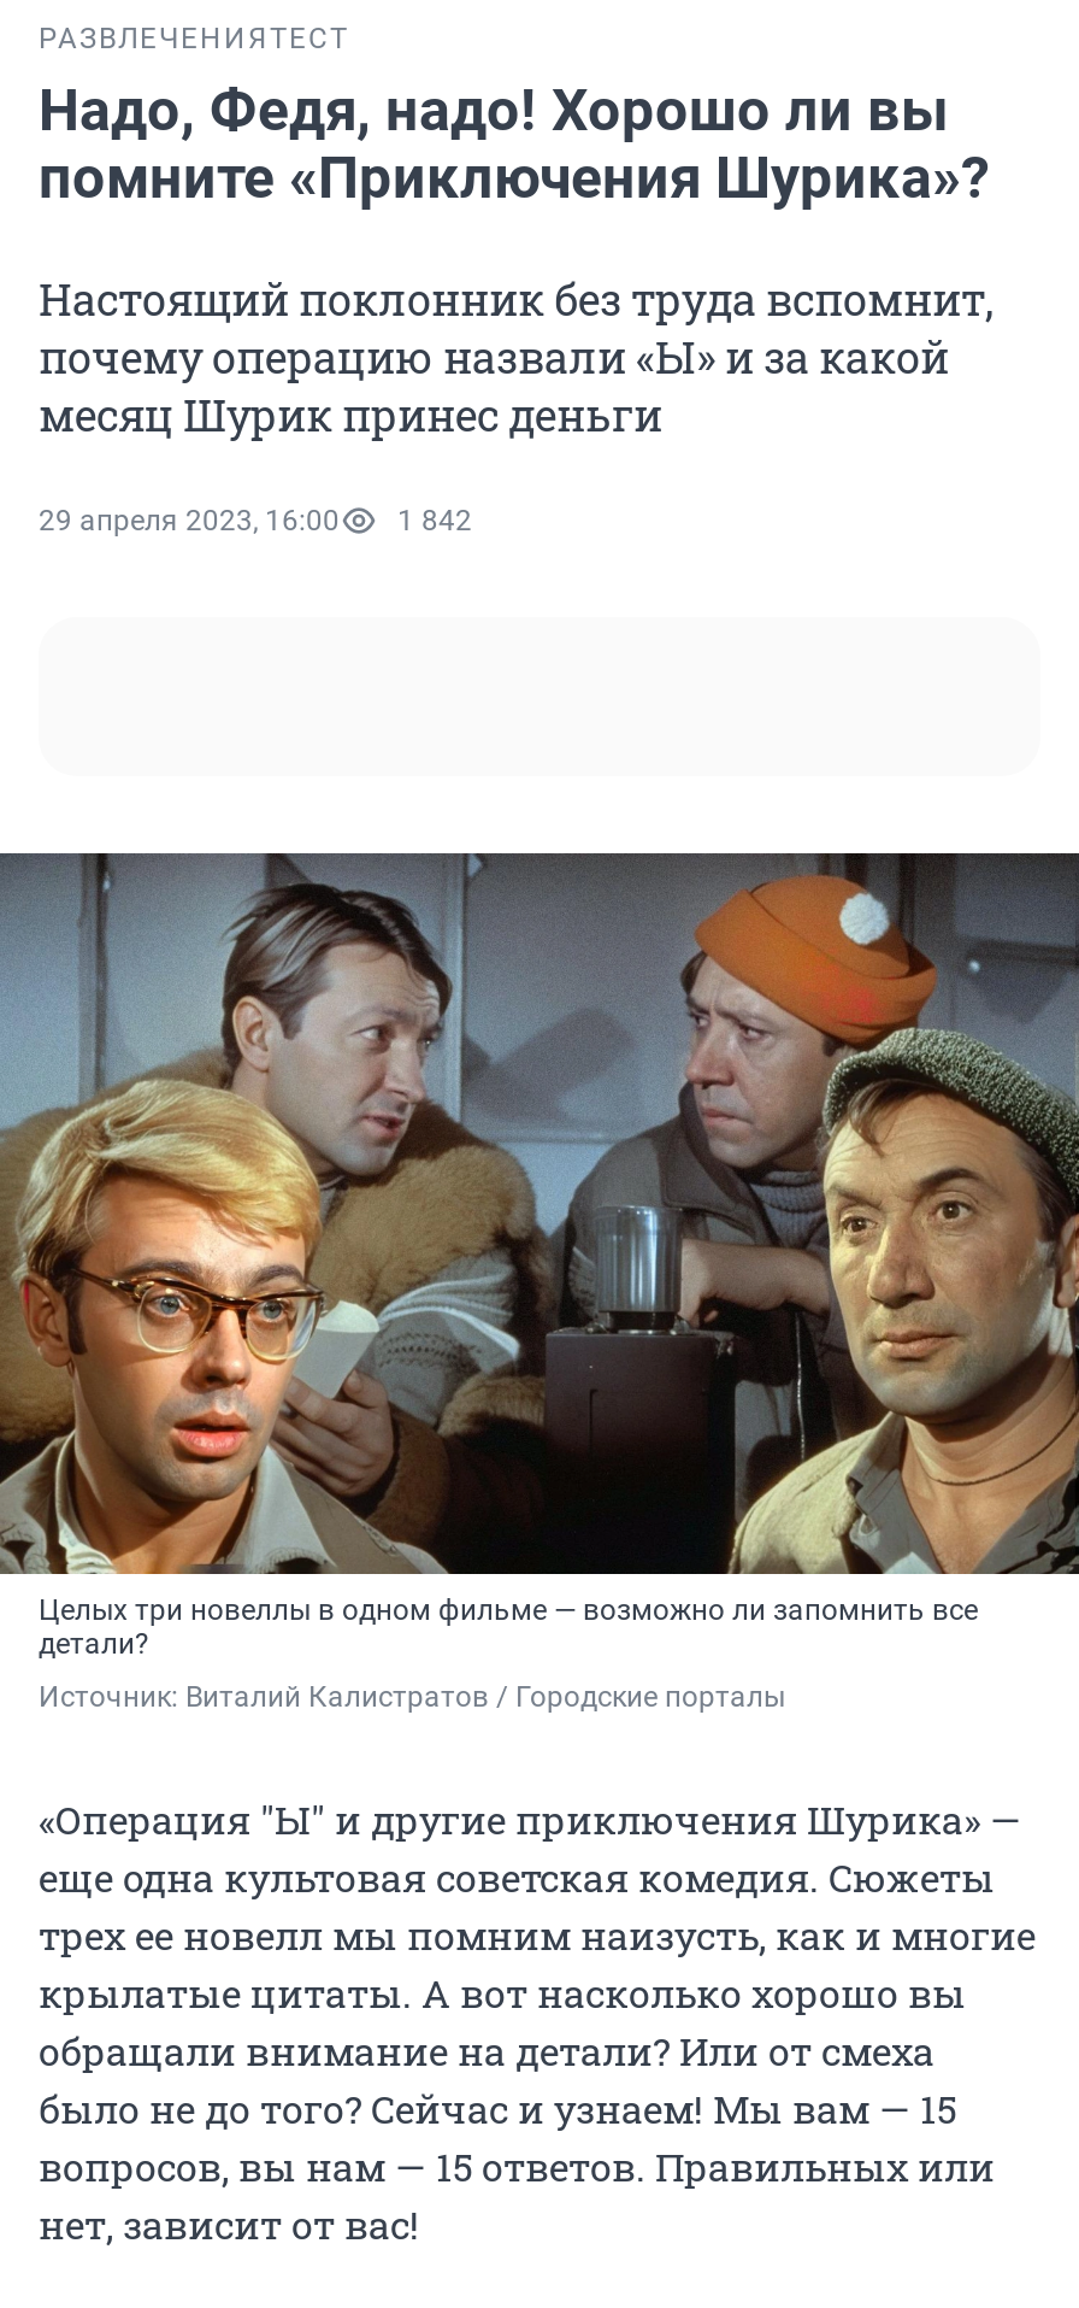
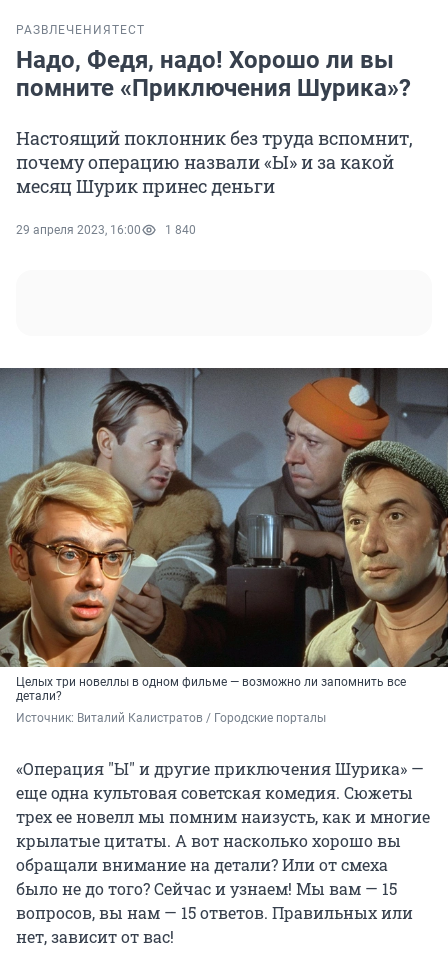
[39,504,472,538] 29 апреля 2023, 16:00 1 842 -> [16,223,196,237] 29 апреля 2023, 16:00 1 840

